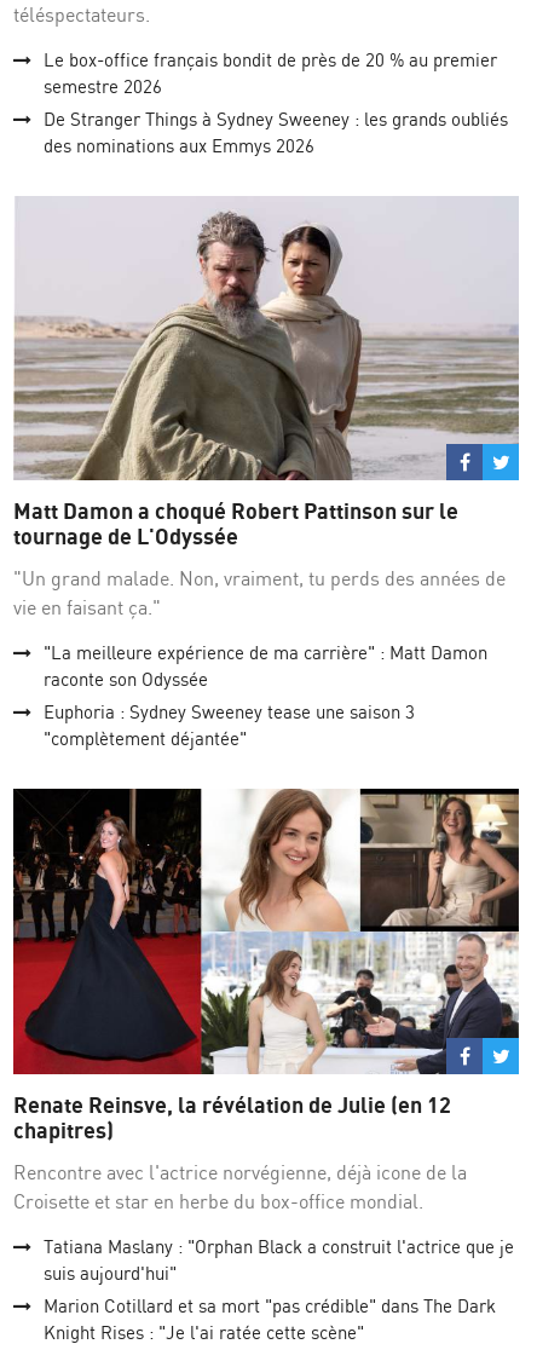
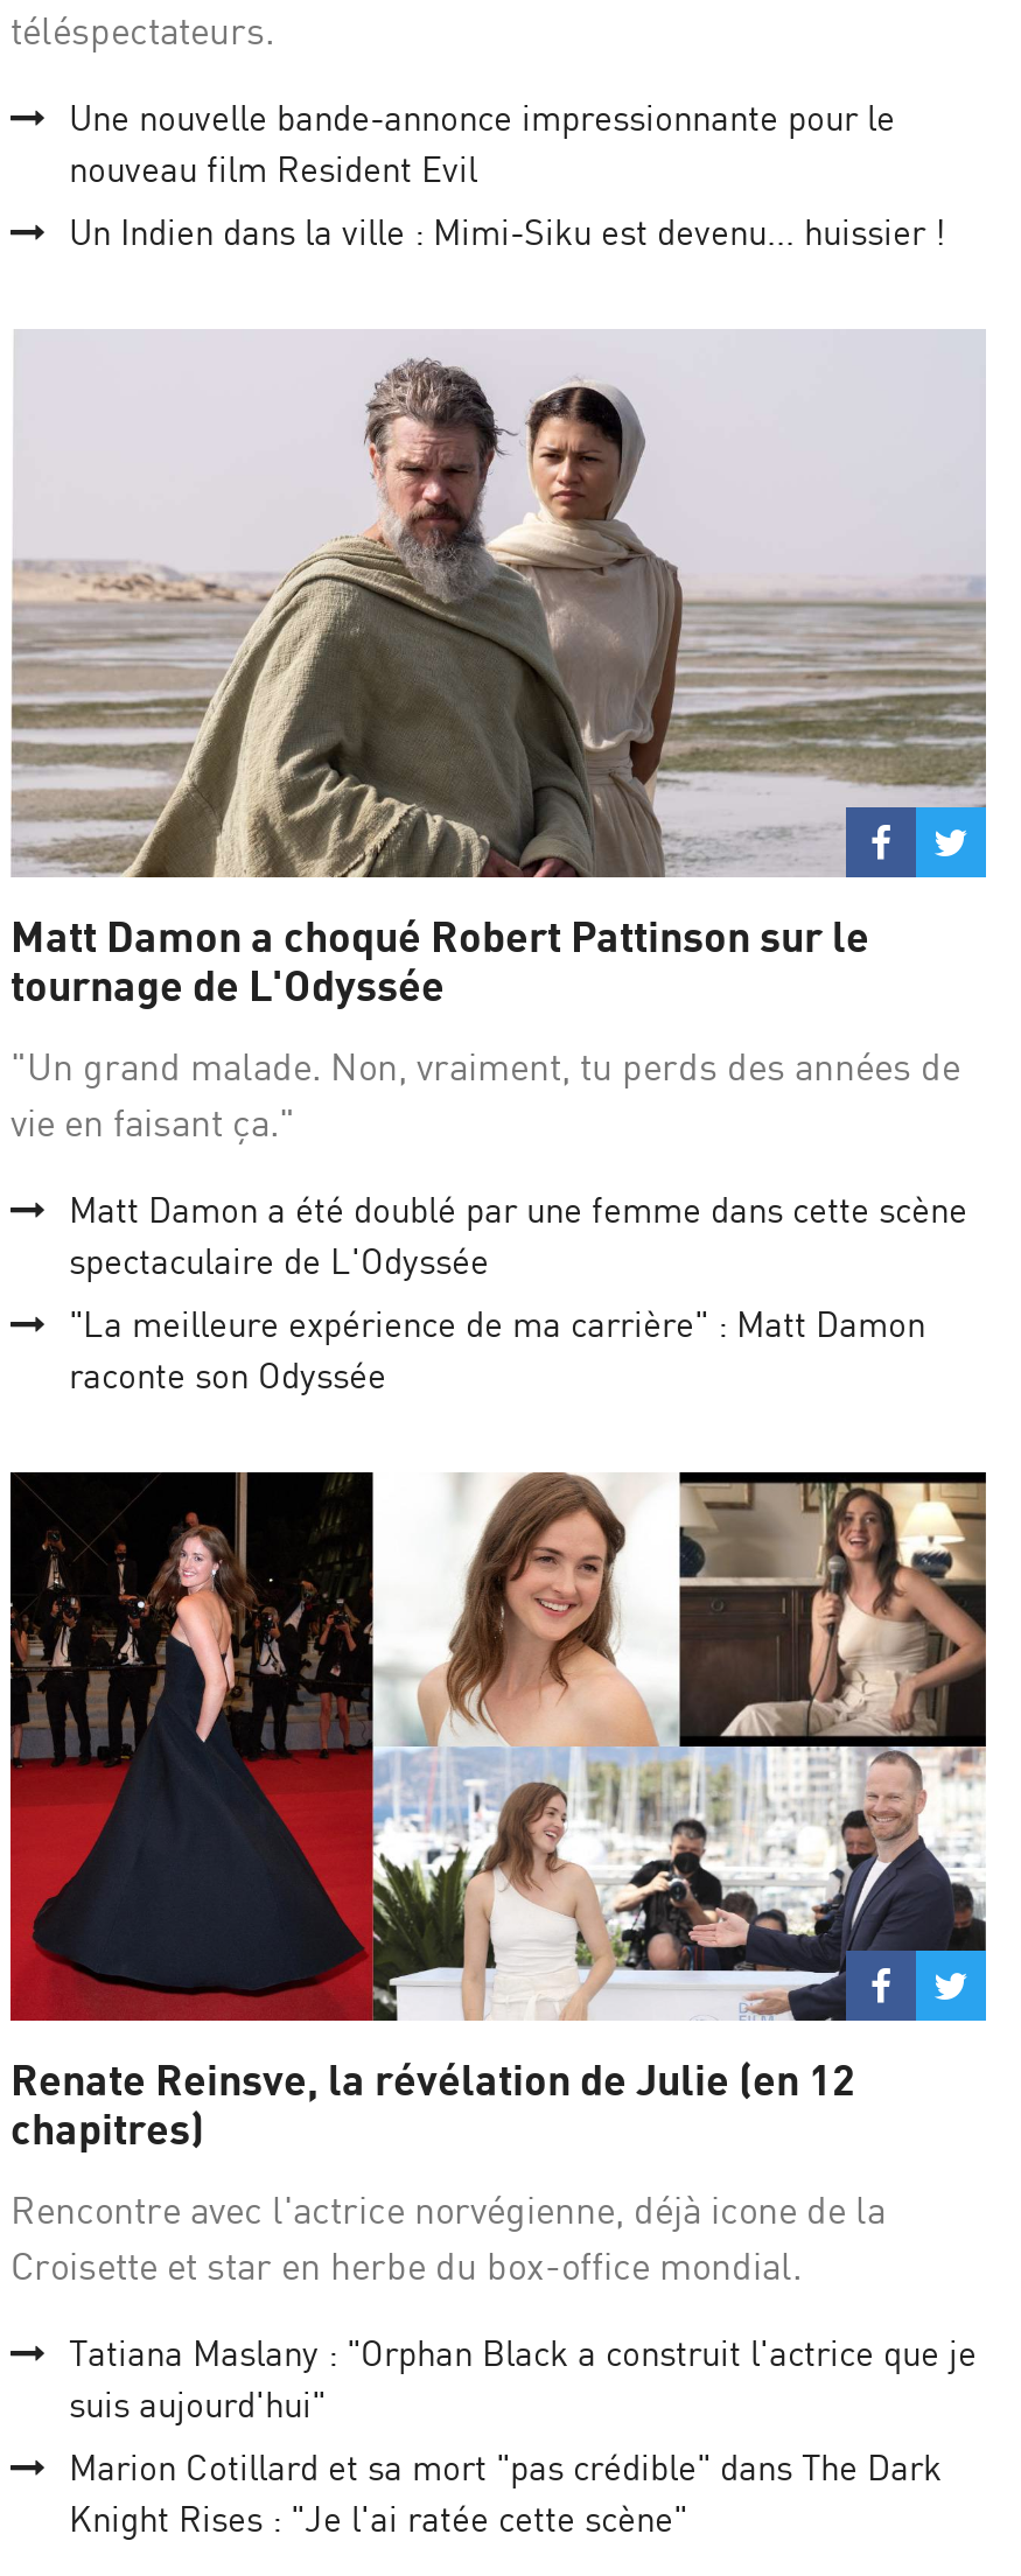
[44,49,508,158] Le box-office français bondit de près de 20 % au premier | semestre 2026 | De Stranger Things à Sydney Sweeney : les grands oubliés | des nominations aux Emmys 2026 -> [69,94,946,252] Une nouvelle bande-annonce impressionnante pour le | nouveau film Resident Evil | Un Indien dans la ville : Mimi-Siku est devenu... huissier !
none -> [69,1186,967,1282] Matt Damon a été doublé par une femme dans cette scène | spectaculaire de L'Odyssée
moved [44,642,487,691] -> [69,1301,925,1396]: "La meilleure expérience de ma carrière" : Matt Damon | raconte son Odyssée
[44,701,415,751] Euphoria : Sydney Sweeney tease une saison 3 | "complètement déjantée" -> none

